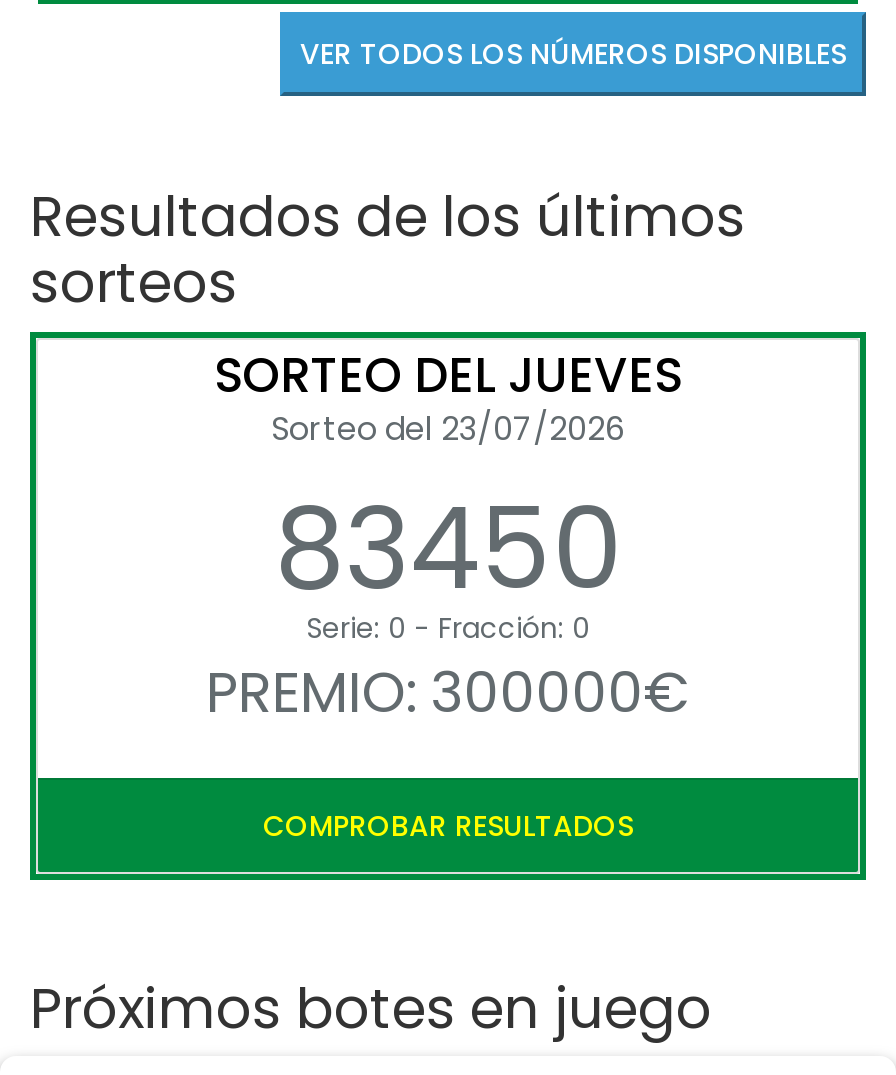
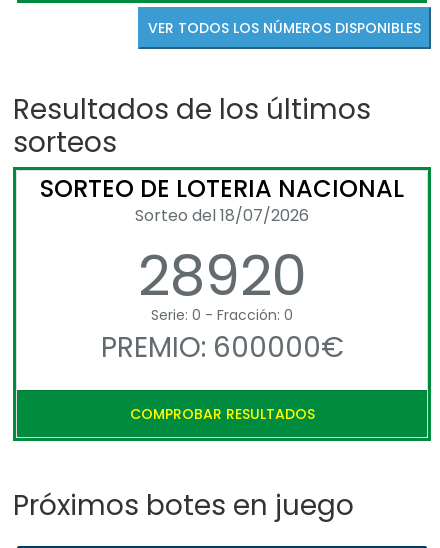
[214,343,682,629] SORTEO DEL JUEVES | Sorteo del 23/07/2026 | 83450 -> [40,172,404,315] SORTEO DE LOTERIA NACIONAL | Sorteo del 18/07/2026 | 28920
[206,655,690,733] PREMIO: 300000€ -> [100,328,343,367] PREMIO: 600000€

